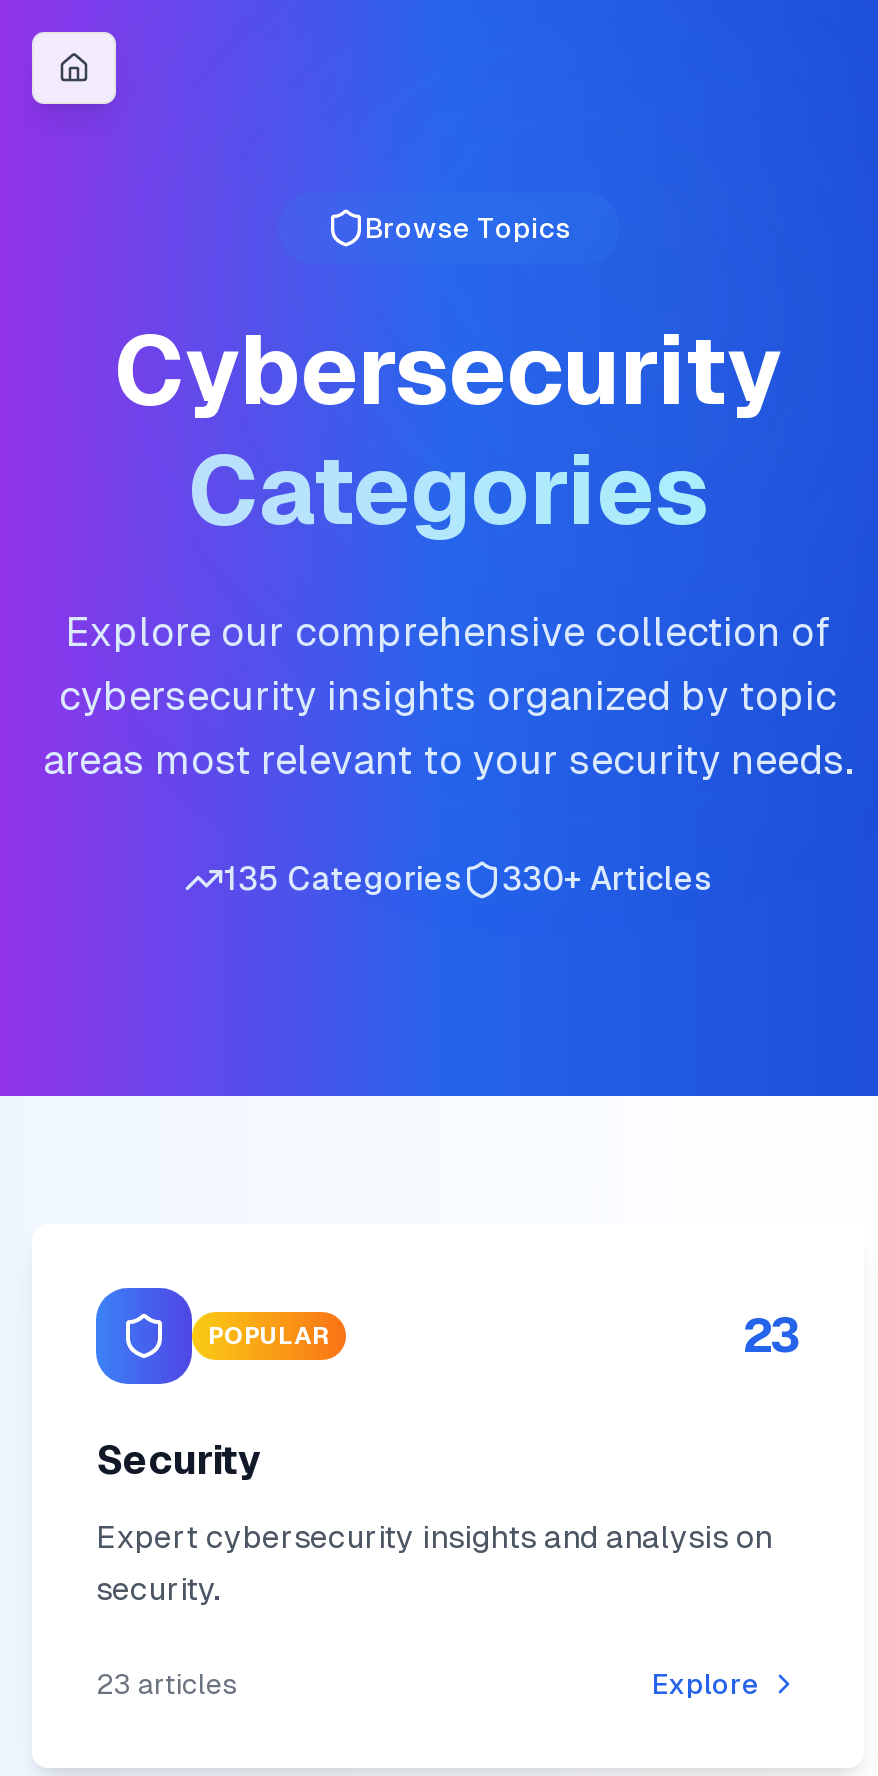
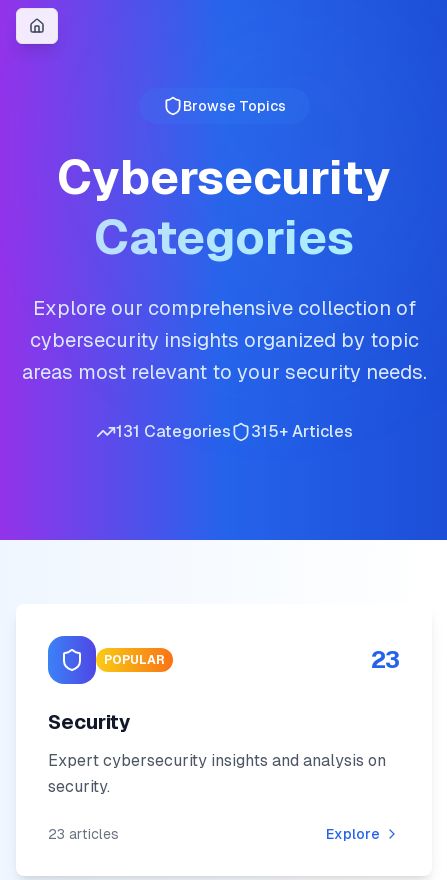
[224,860,462,898] 135 Categories -> [115,422,230,441] 131 Categories
[502,860,712,898] 330+ Articles -> [250,422,352,441] 315+ Articles

